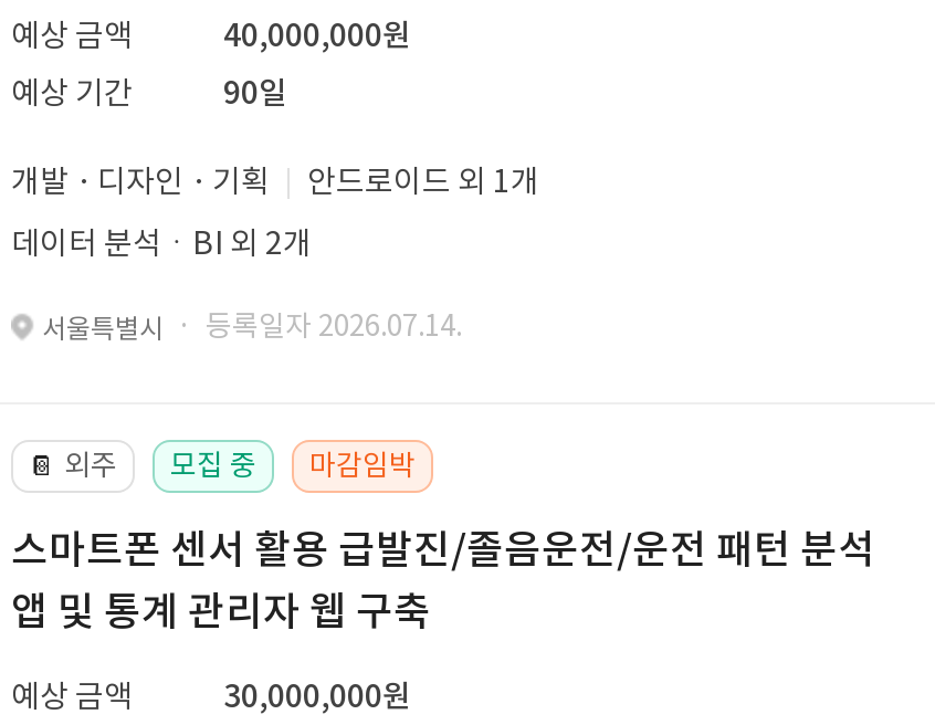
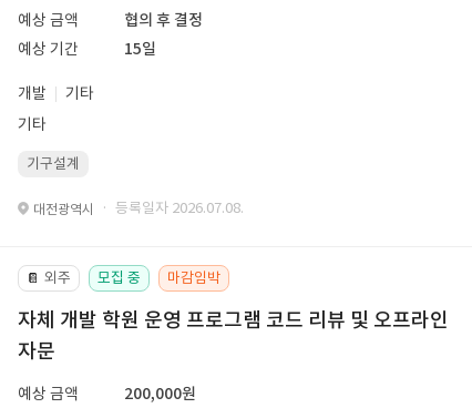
[223,15,411,55] 40,000,000원 -> [124,10,203,30] 협의 후 결정
[11,73,539,345] 90일 | 개발 · 디자인 · 기획 | 안드로이드 외 1개 | 데이터 분석ㆍBI 외 2개 | 서울특별시 · 등록일자 2026.07.14. -> [18,39,244,217] 15일 | 개발 | 기타 | 기타 | 기구설계 | 대전광역시 · 등록일자 2026.07.08.
[11,524,875,637] 스마트폰 센서 활용 급발진/졸음운전/운전 패턴 분석 | 앱 및 통계 관리자 웹 구축 -> [18,307,449,364] 자체 개발 학원 운영 프로그램 코드 리뷰 및 오프라인 | 자문
[223,676,411,716] 30,000,000원 -> [124,384,196,404] 200,000원

